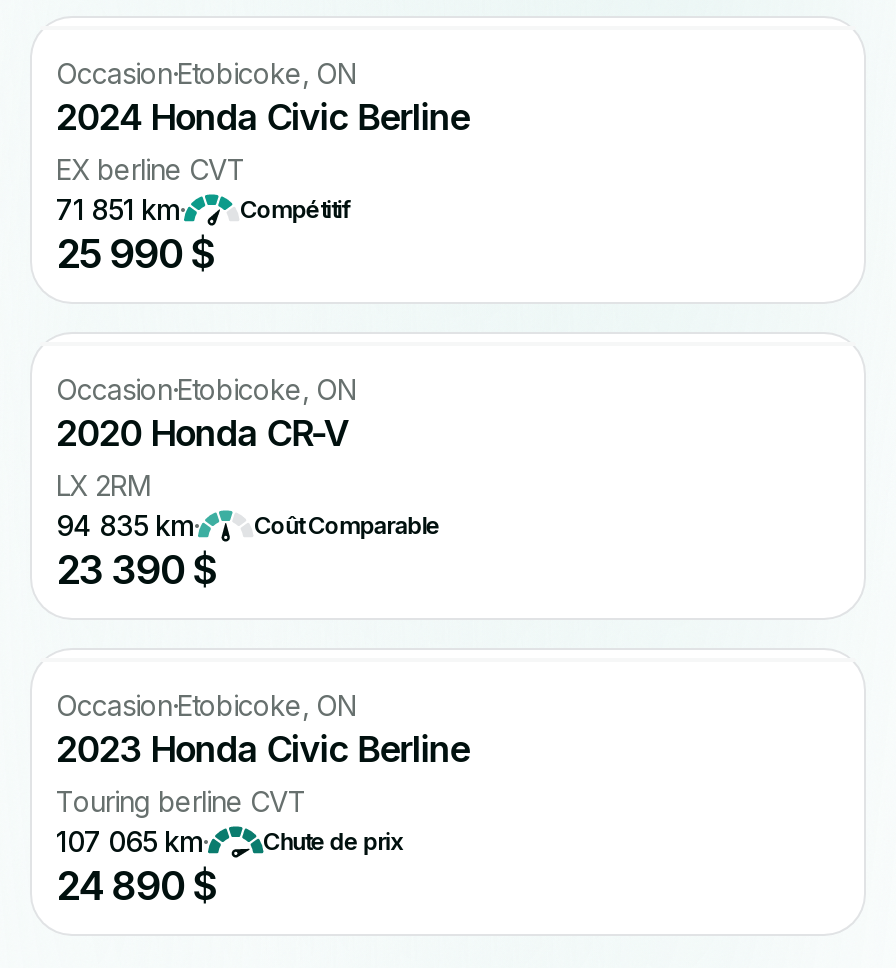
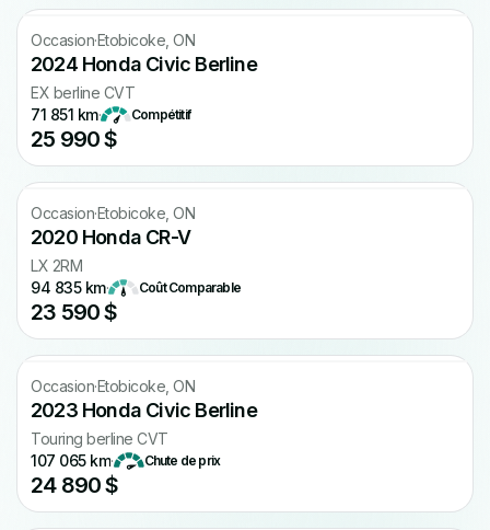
[56,546,217,594] 23 390 $ -> [31,299,118,325] 23 590 $

